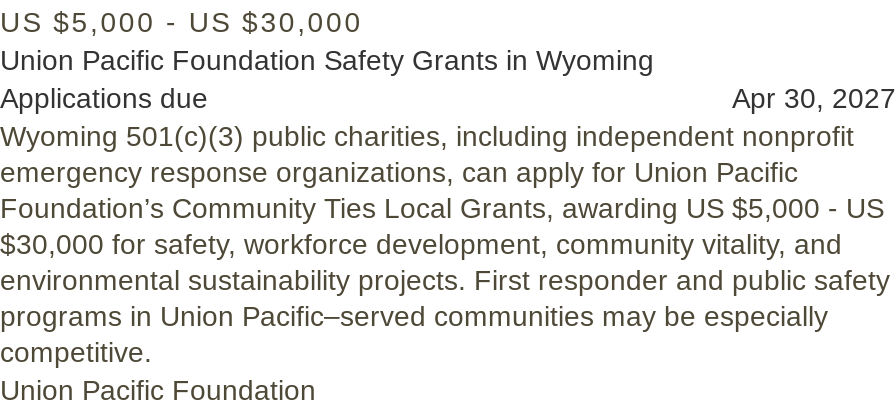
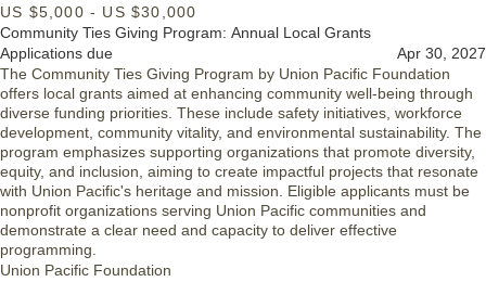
[0,44,654,76] Union Pacific Foundation Safety Grants in Wyoming -> [0,24,371,41] Community Ties Giving Program: Annual Local Grants
[0,120,890,368] Wyoming 501(c)(3) public charities, including independent nonprofit | emergency response organizations, can apply for Union Pacific | Foundation’s Community Ties Local Grants, awarding US $5,000 - US | $30,000 for safety, workforce development, community vitality, and | environmental sustainability projects. First responder and public safety | programs in Union Pacific–served communities may be especially | competitive. -> [0,65,482,258] The Community Ties Giving Program by Union Pacific Foundation | offers local grants aimed at enhancing community well-being through | diverse funding priorities. These include safety initiatives, workforce | development, community vitality, and environmental sustainability. The | program emphasizes supporting organizations that promote diversity, | equity, and inclusion, aiming to create impactful projects that resonate | with Union Pacific's heritage and mission. Eligible applicants must be | nonprofit organizations serving Union Pacific communities and | demonstrate a clear need and capacity to deliver effective | programming.

